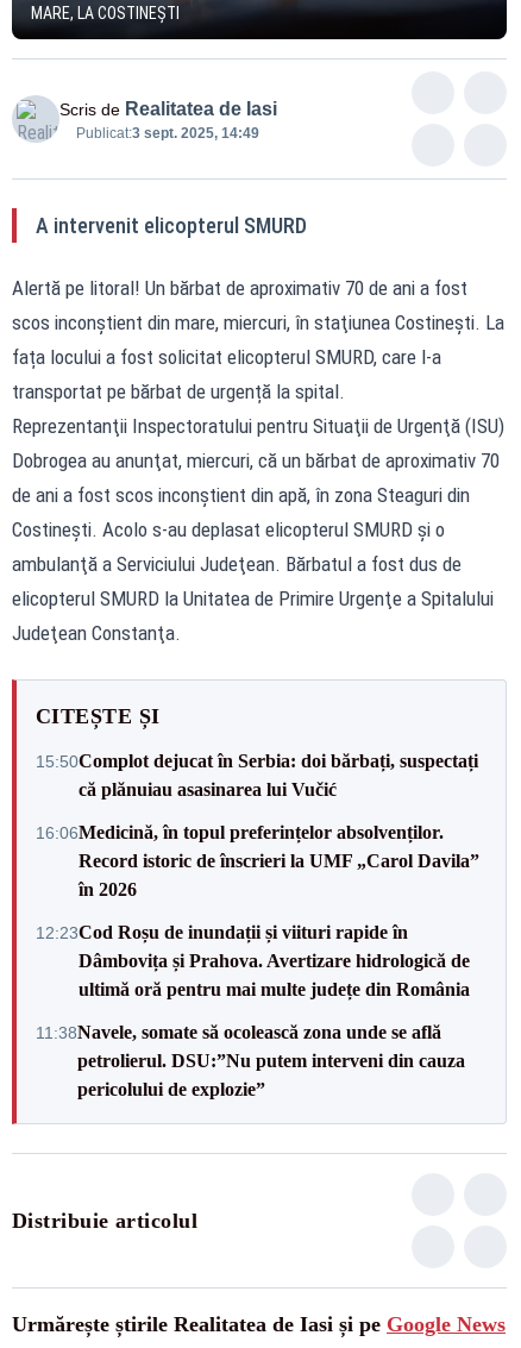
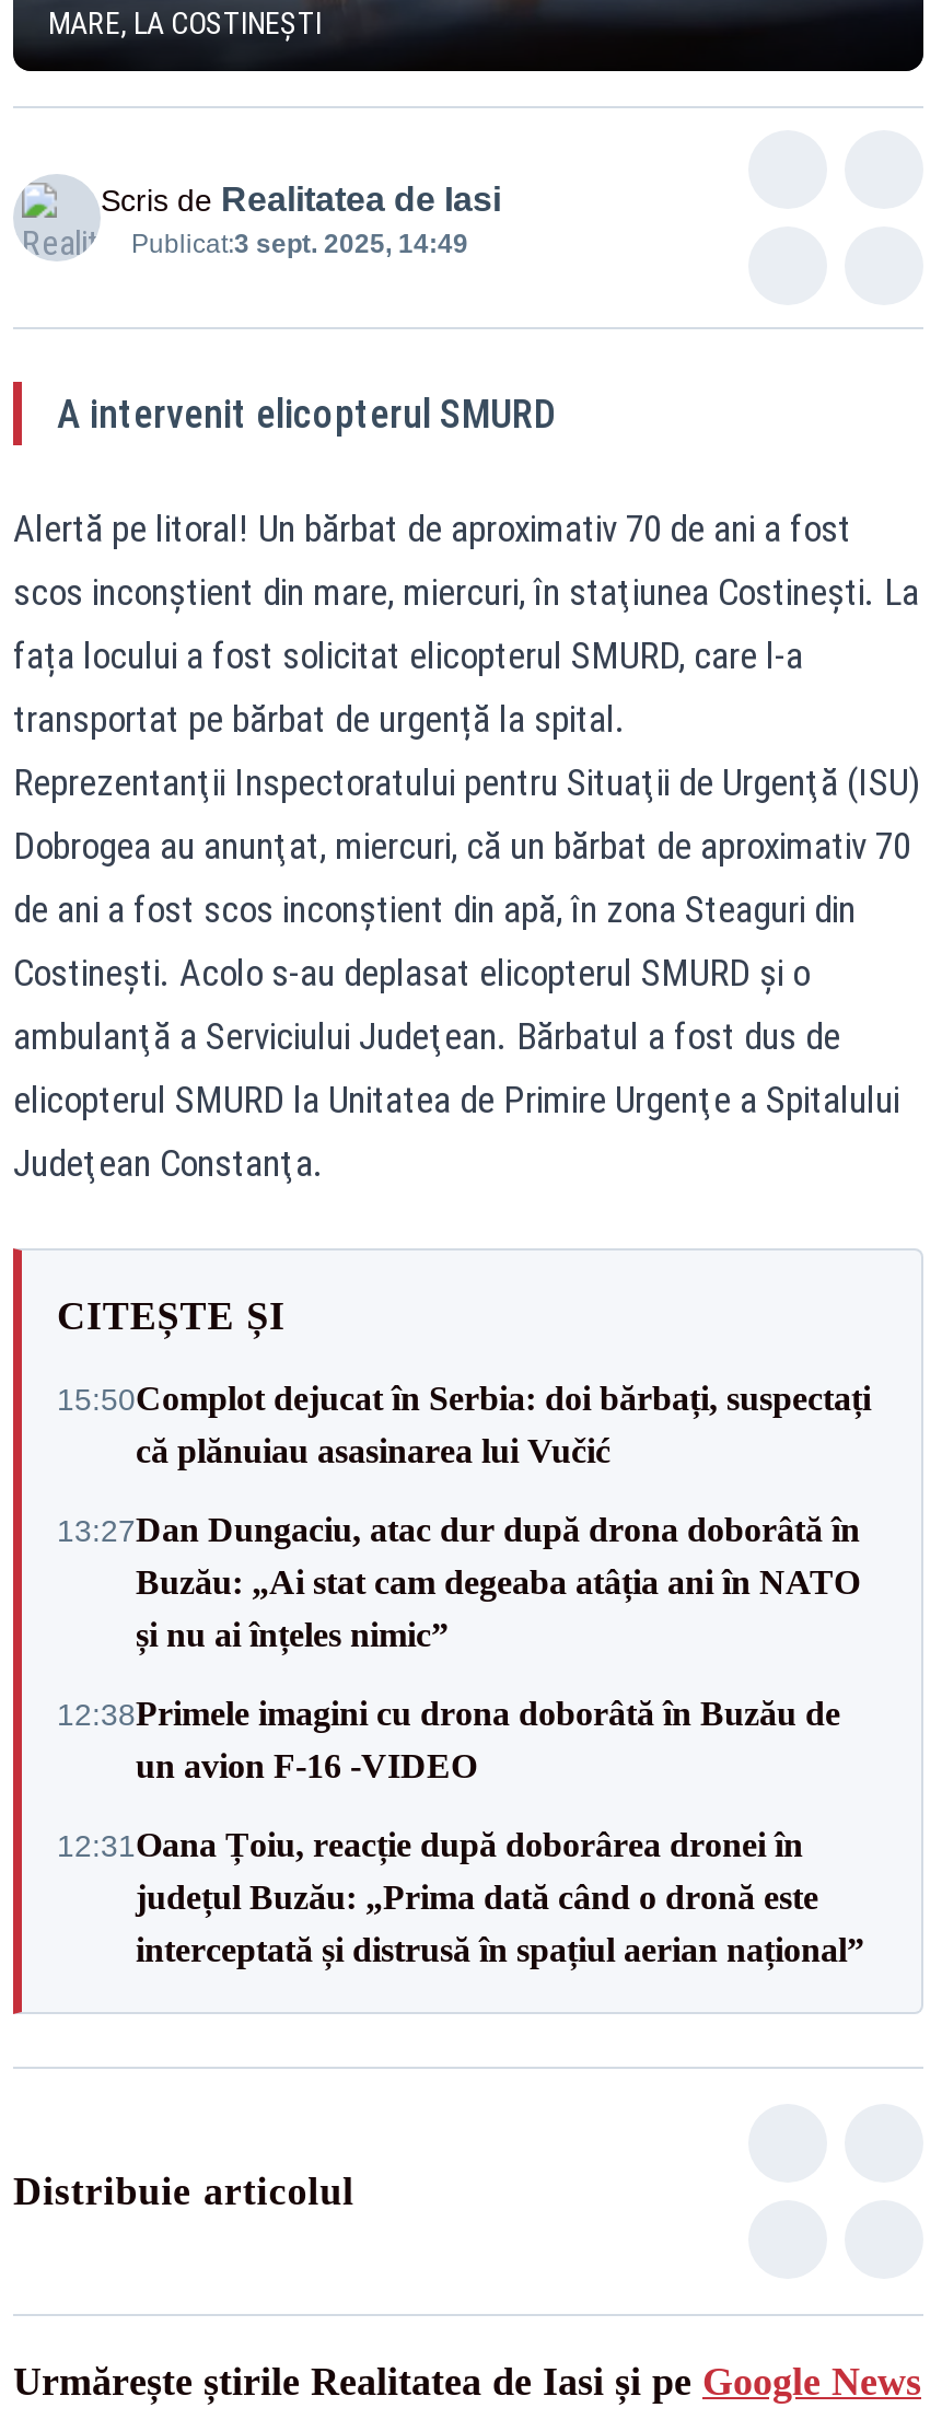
[36,822,479,899] 16:06Medicină, în topul preferințelor absolvenților. | Record istoric de înscrieri la UMF „Carol Davila” | în 2026 -> [57,1511,860,1653] 13:27Dan Dungaciu, atac dur după drona doborâtă în | Buzău: „Ai stat cam degeaba atâția ani în NATO | și nu ai înțeles nimic”
[36,921,470,999] 12:23Cod Roșu de inundații și viituri rapide în | Dâmbovița și Prahova. Avertizare hidrologică de | ultimă oră pentru mai multe județe din România -> [57,1695,840,1784] 12:38Primele imagini cu drona doborâtă în Buzău de | un avion F-16 -VIDEO
[36,1021,465,1099] 11:38Navele, somate să ocolească zona unde se află | petrolierul. DSU:”Nu putem interveni din cauza | pericolului de explozie” -> [57,1826,864,1968] 12:31Oana Țoiu, reacție după doborârea dronei în | județul Buzău: „Prima dată când o dronă este | interceptată și distrusă în spațiul aerian național”

